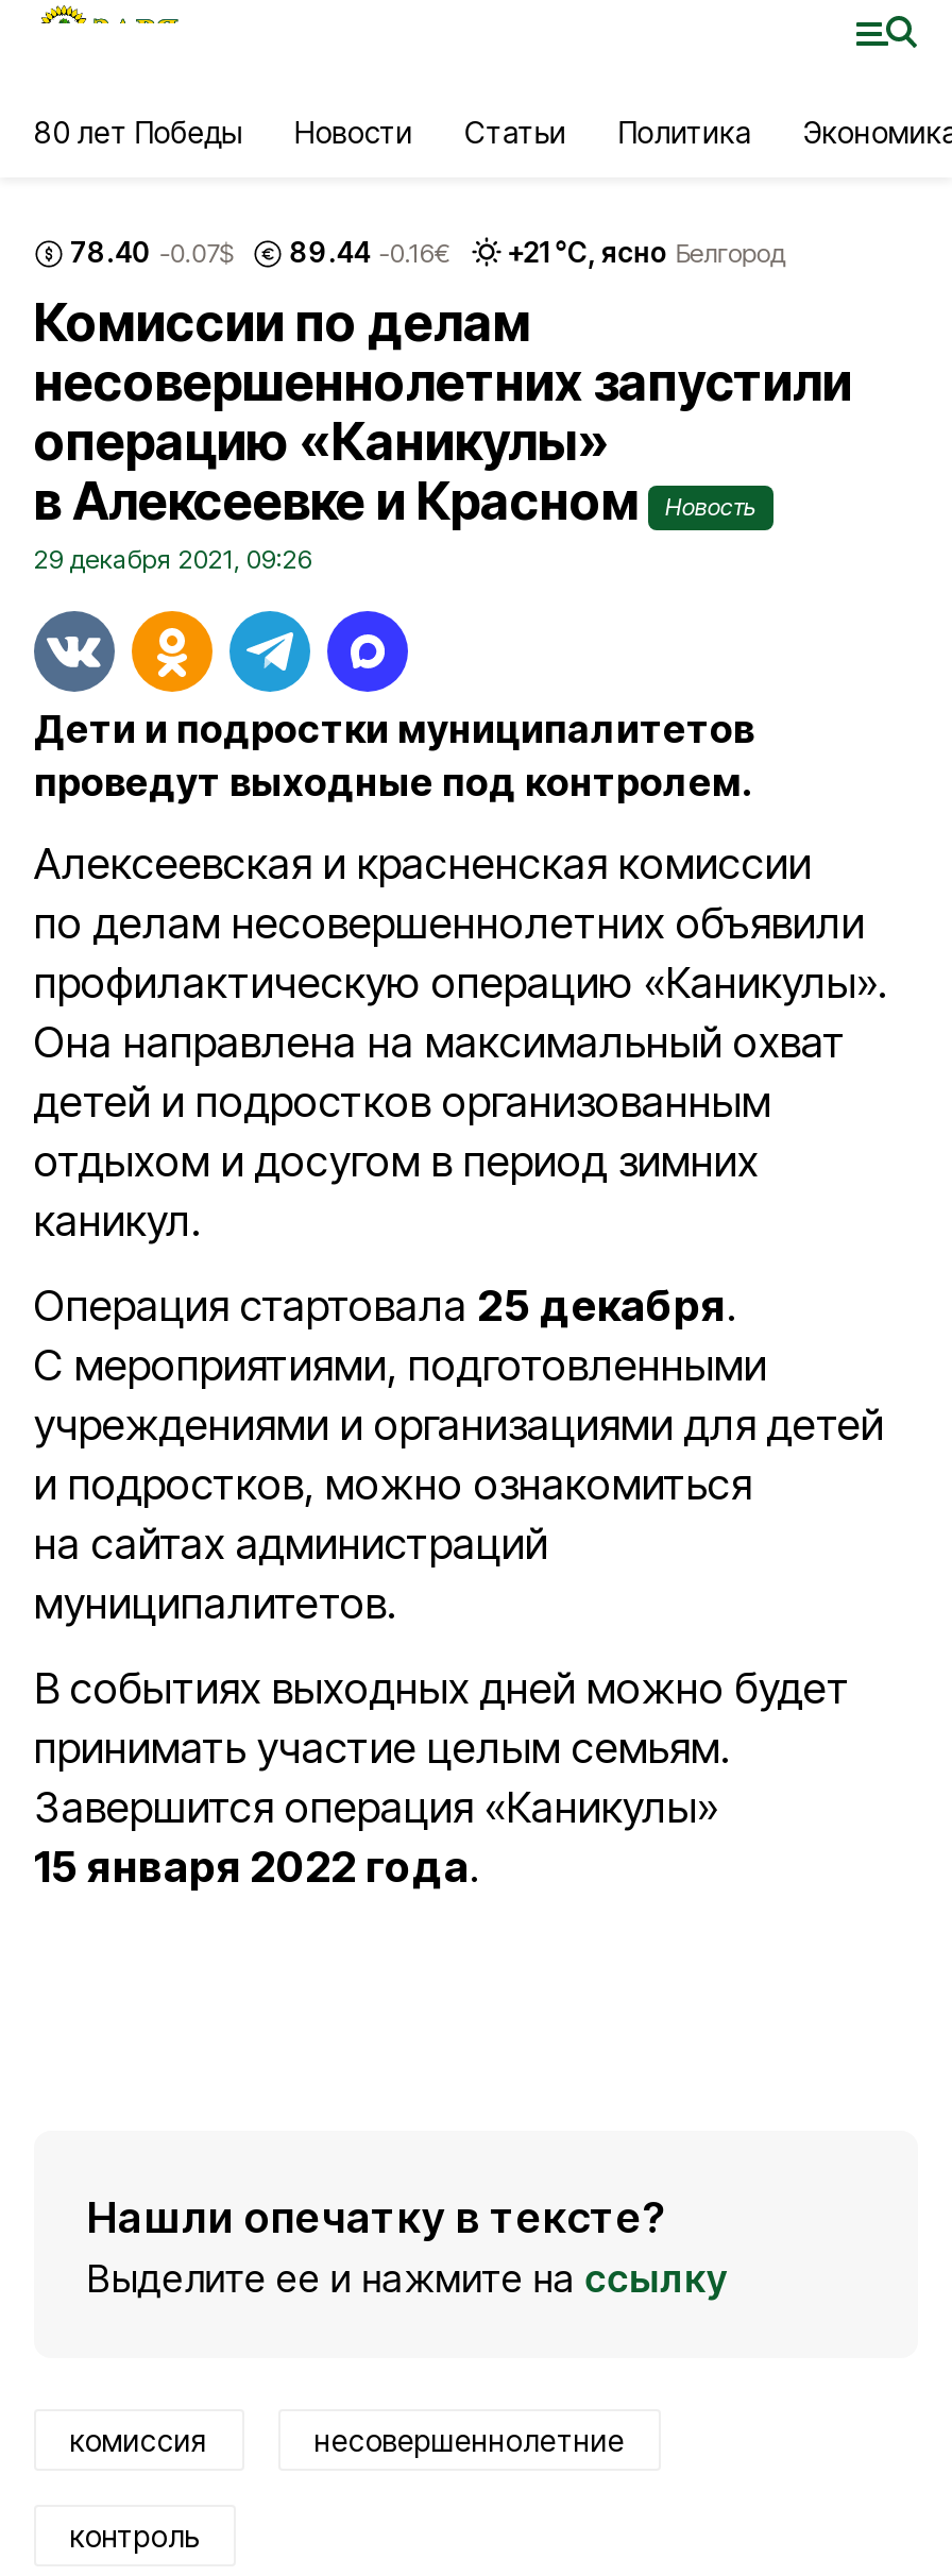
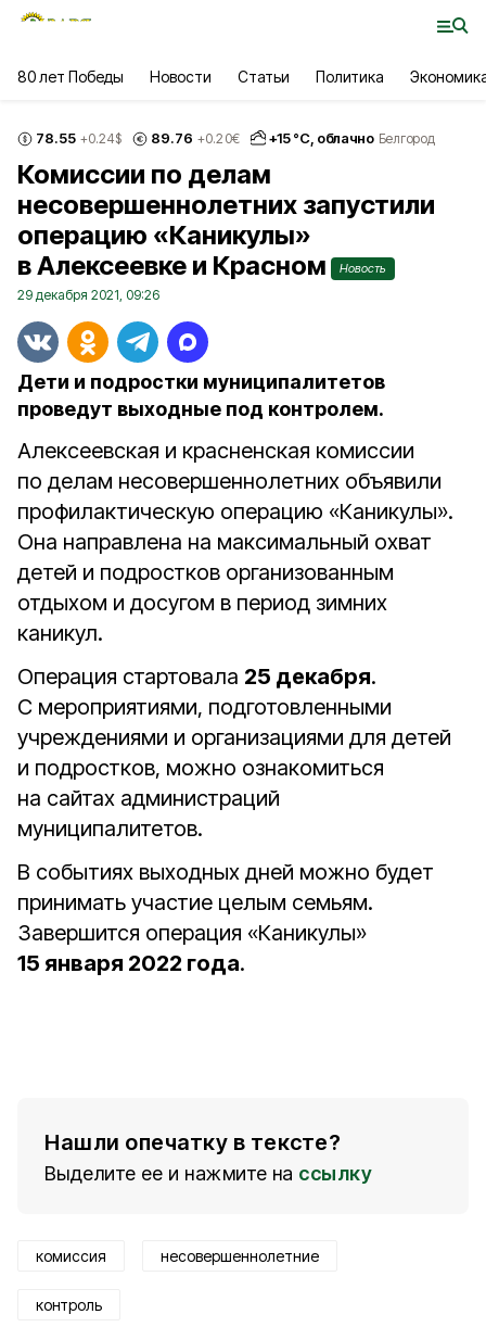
[70,234,232,268] 78.40 -0.07$ -> [36,129,122,146] 78.55 +0.24$
[290,234,450,268] 89.44 -0.16€ -> [151,129,239,146] 89.76 +0.20€
[507,235,785,269] +21 °С, ясно Белгород -> [269,129,434,147] +15 °С, облачно Белгород

